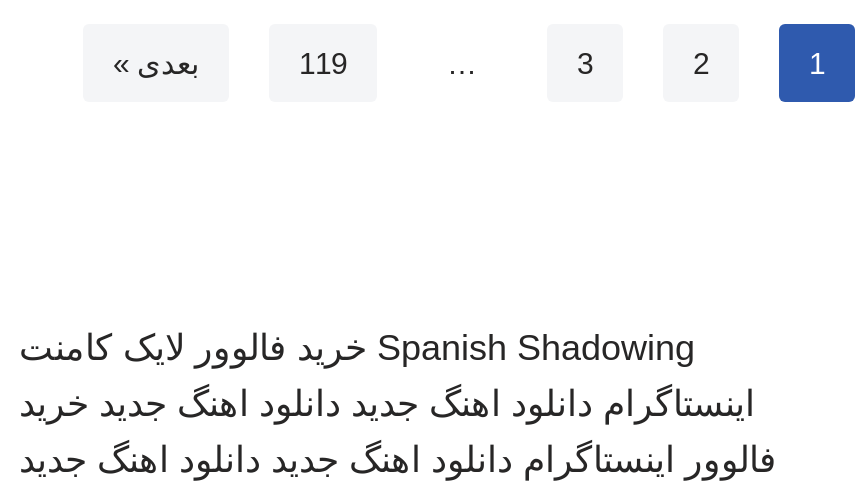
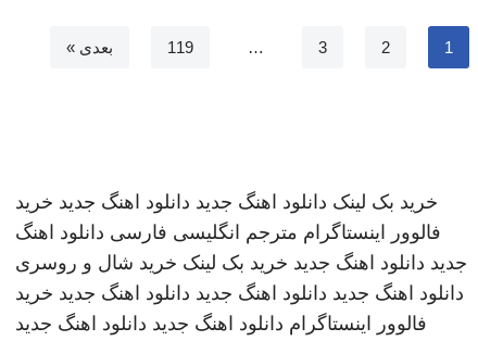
[19,328,755,424] Spanish Shadowing خرید فالوور لایک کامنت | اینستاگرام دانلود اهنگ جدید دانلود اهنگ جدید خرید -> [15,191,467,304] خرید بک لینک دانلود اهنگ جدید دانلود اهنگ جدید خرید | فالوور اینستاگرام مترجم انگلیسی فارسی دانلود اهنگ | جدید دانلود اهنگ جدید خرید بک لینک خرید شال و روسری | دانلود اهنگ جدید دانلود اهنگ جدید دانلود اهنگ جدید خرید

